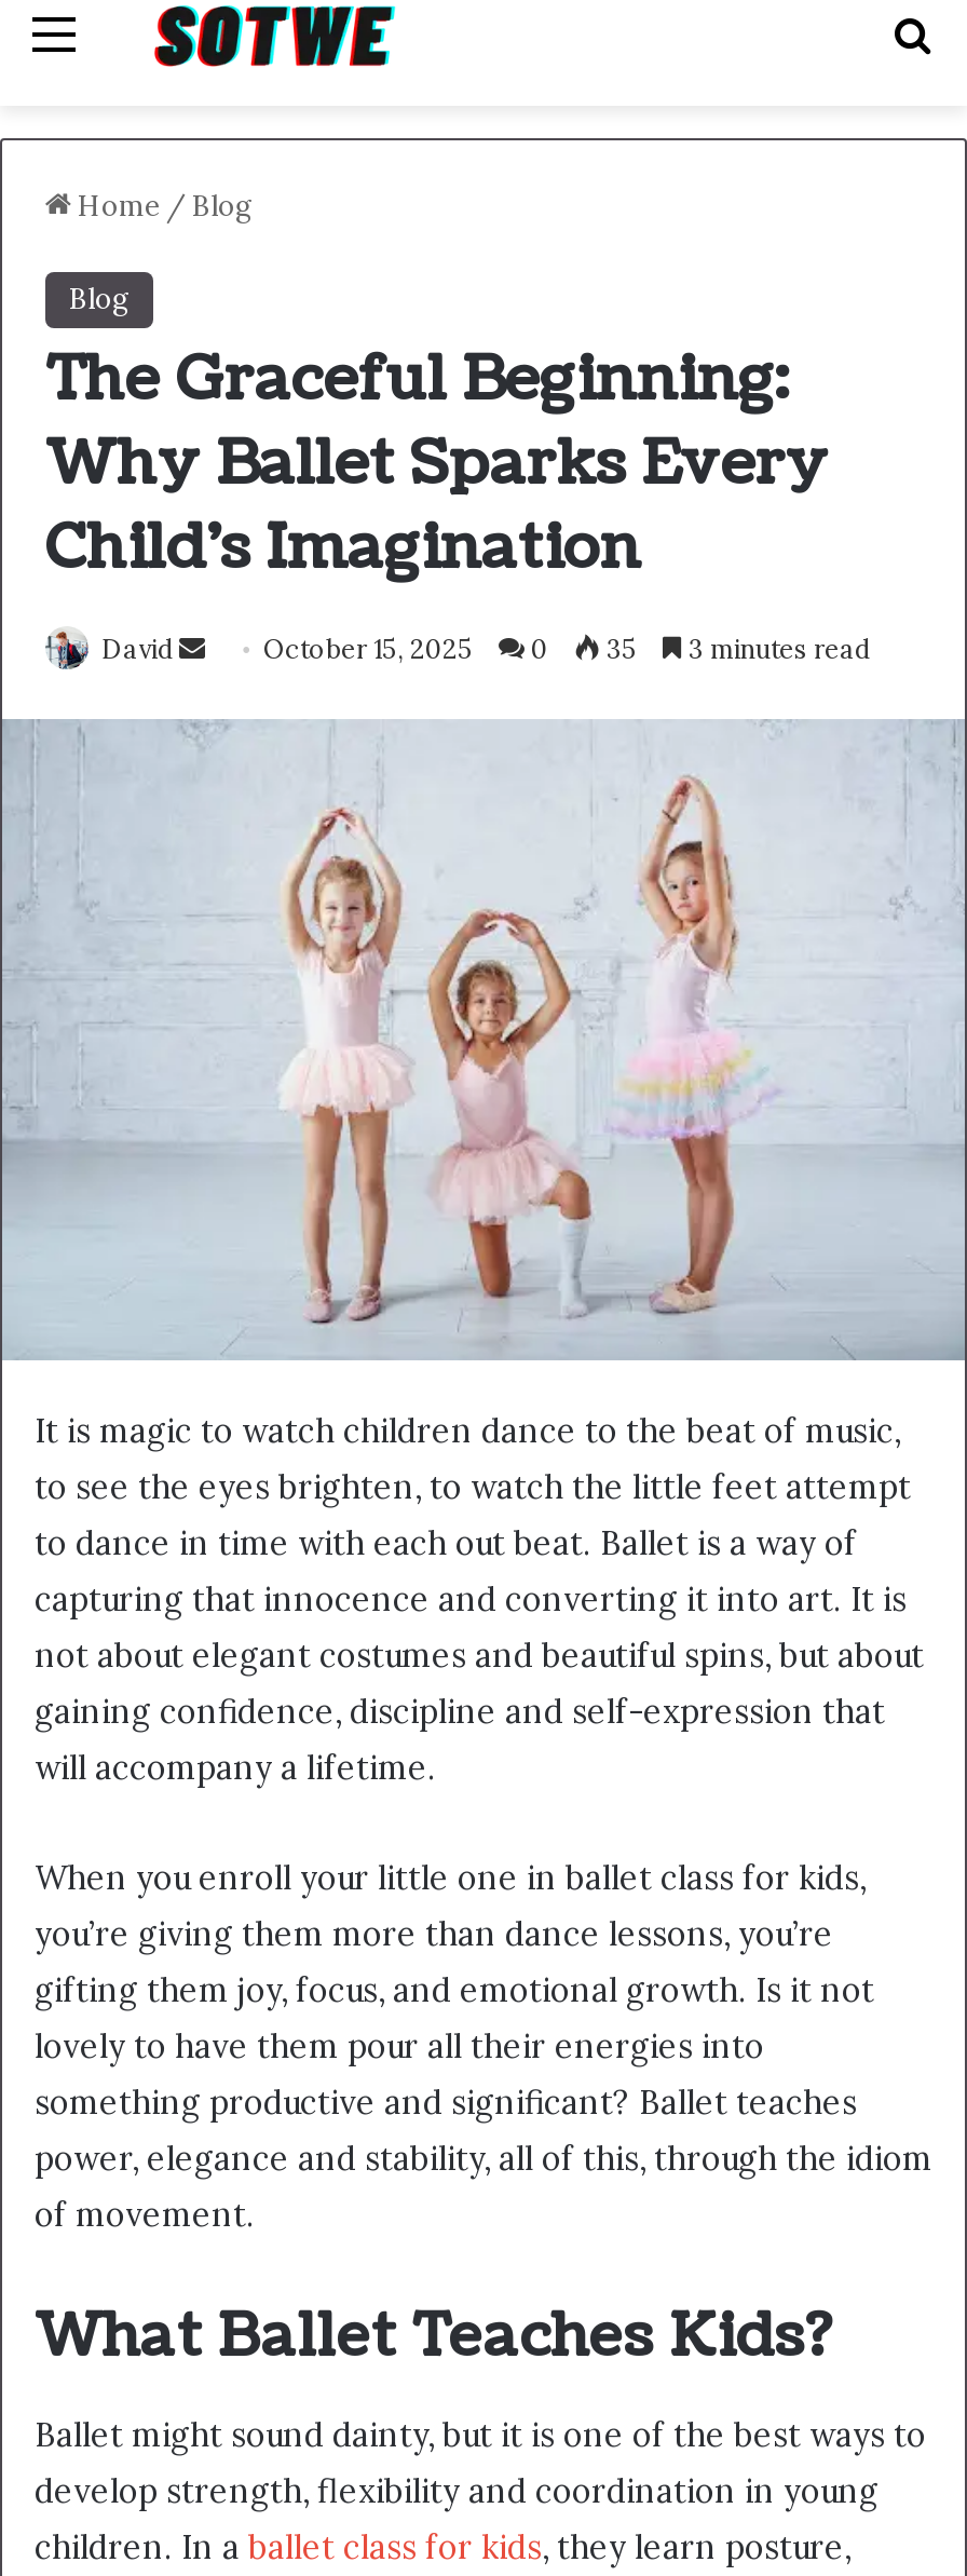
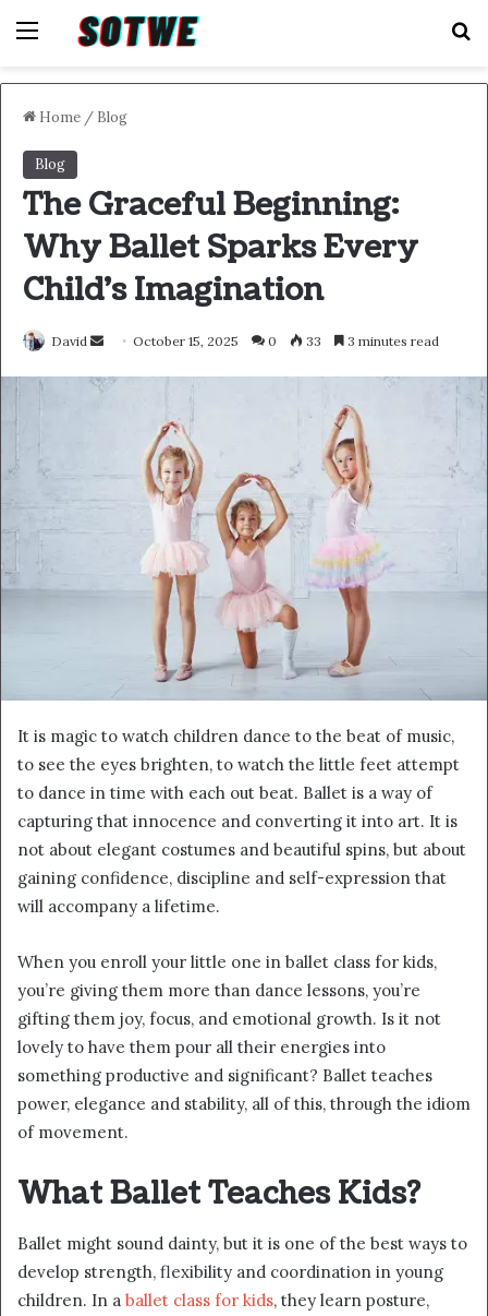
[600,633,637,665] 35 -> [303,333,321,349] 33

